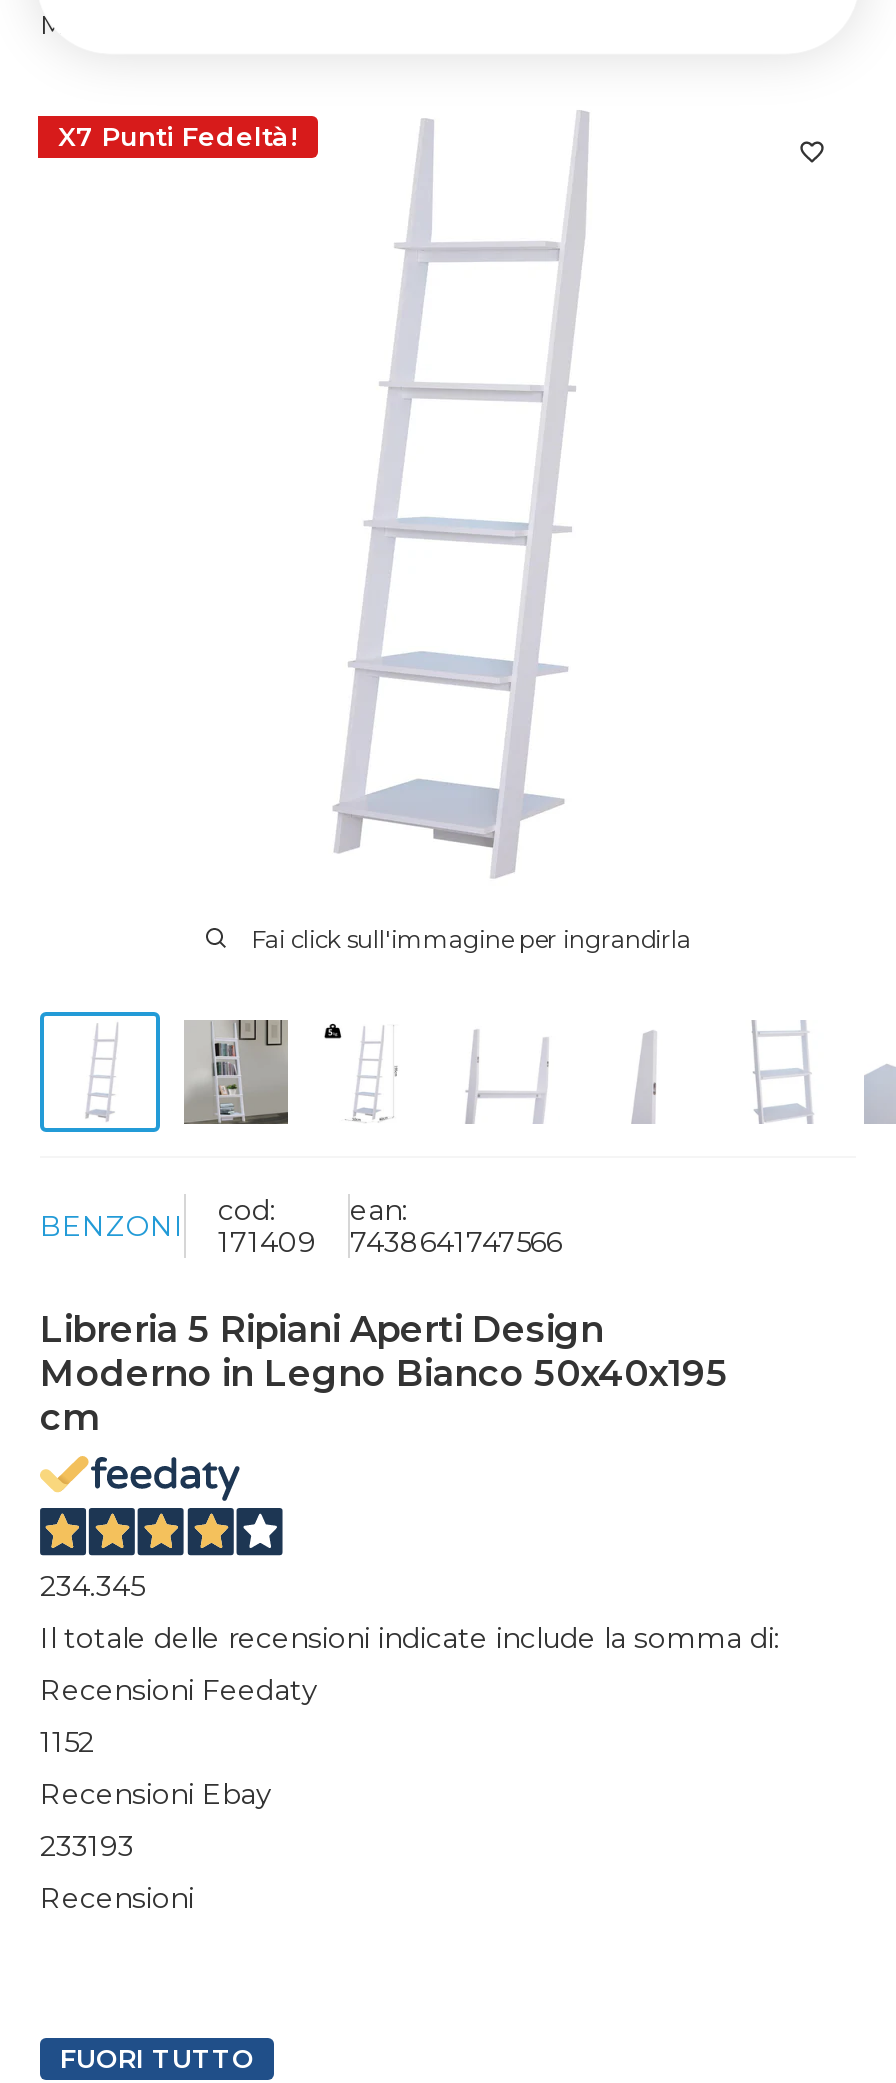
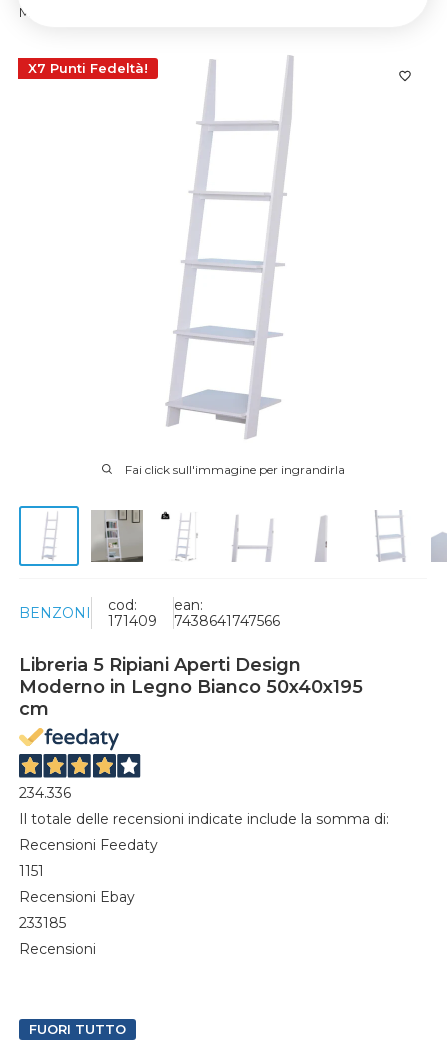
[40,1568,144,1604] 234.345 -> [19,784,71,802] 234.336
[40,1724,94,1760] 1152 -> [19,862,44,880] 1151
[40,1828,134,1864] 233193 -> [19,914,66,932] 233185

